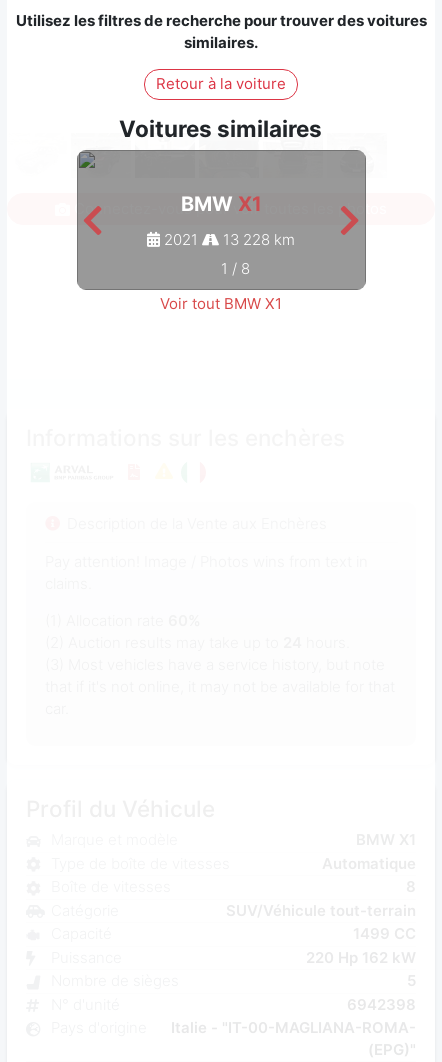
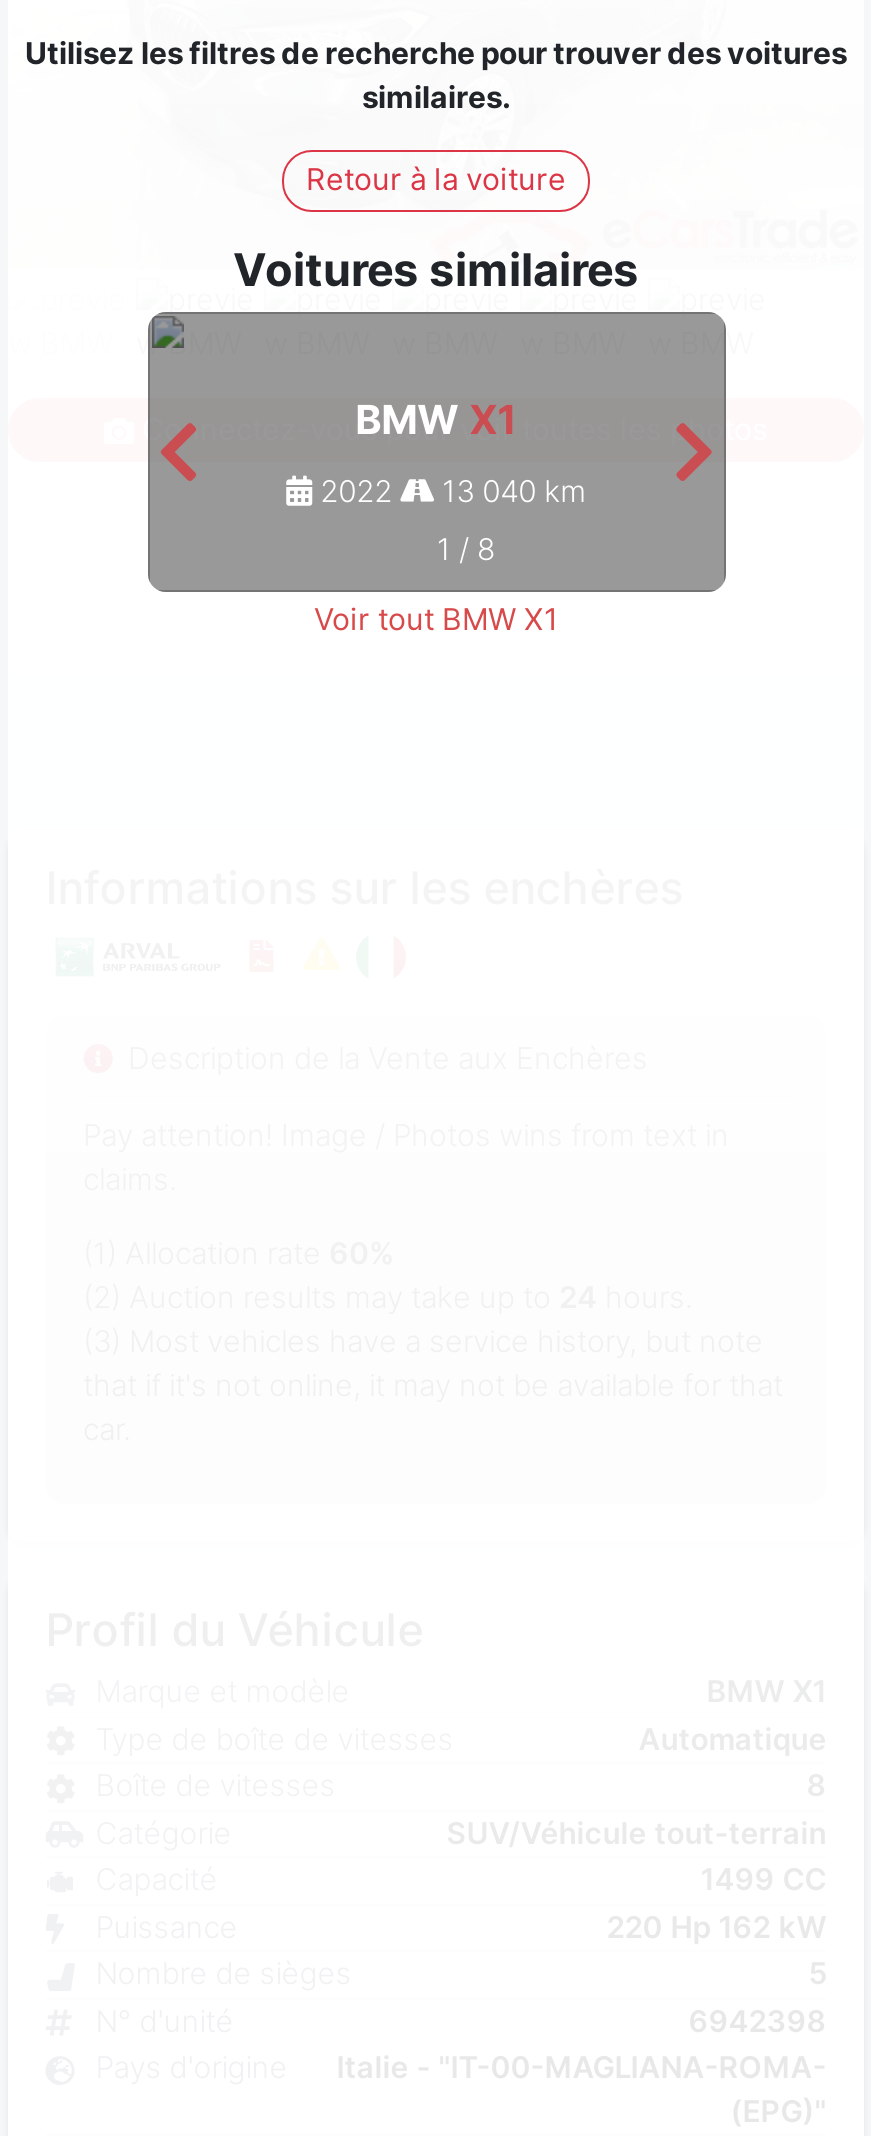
[160,230,198,249] 2021 -> [312,471,392,509] 2022
[219,230,295,249] 13 228 km -> [434,471,586,509] 13 040 km

